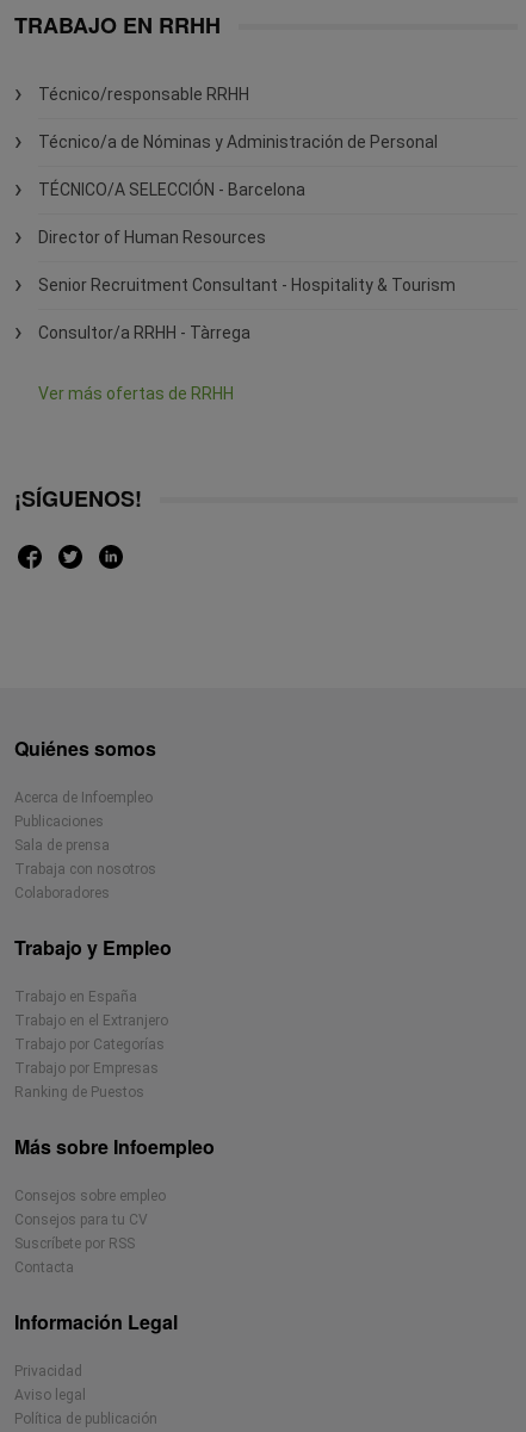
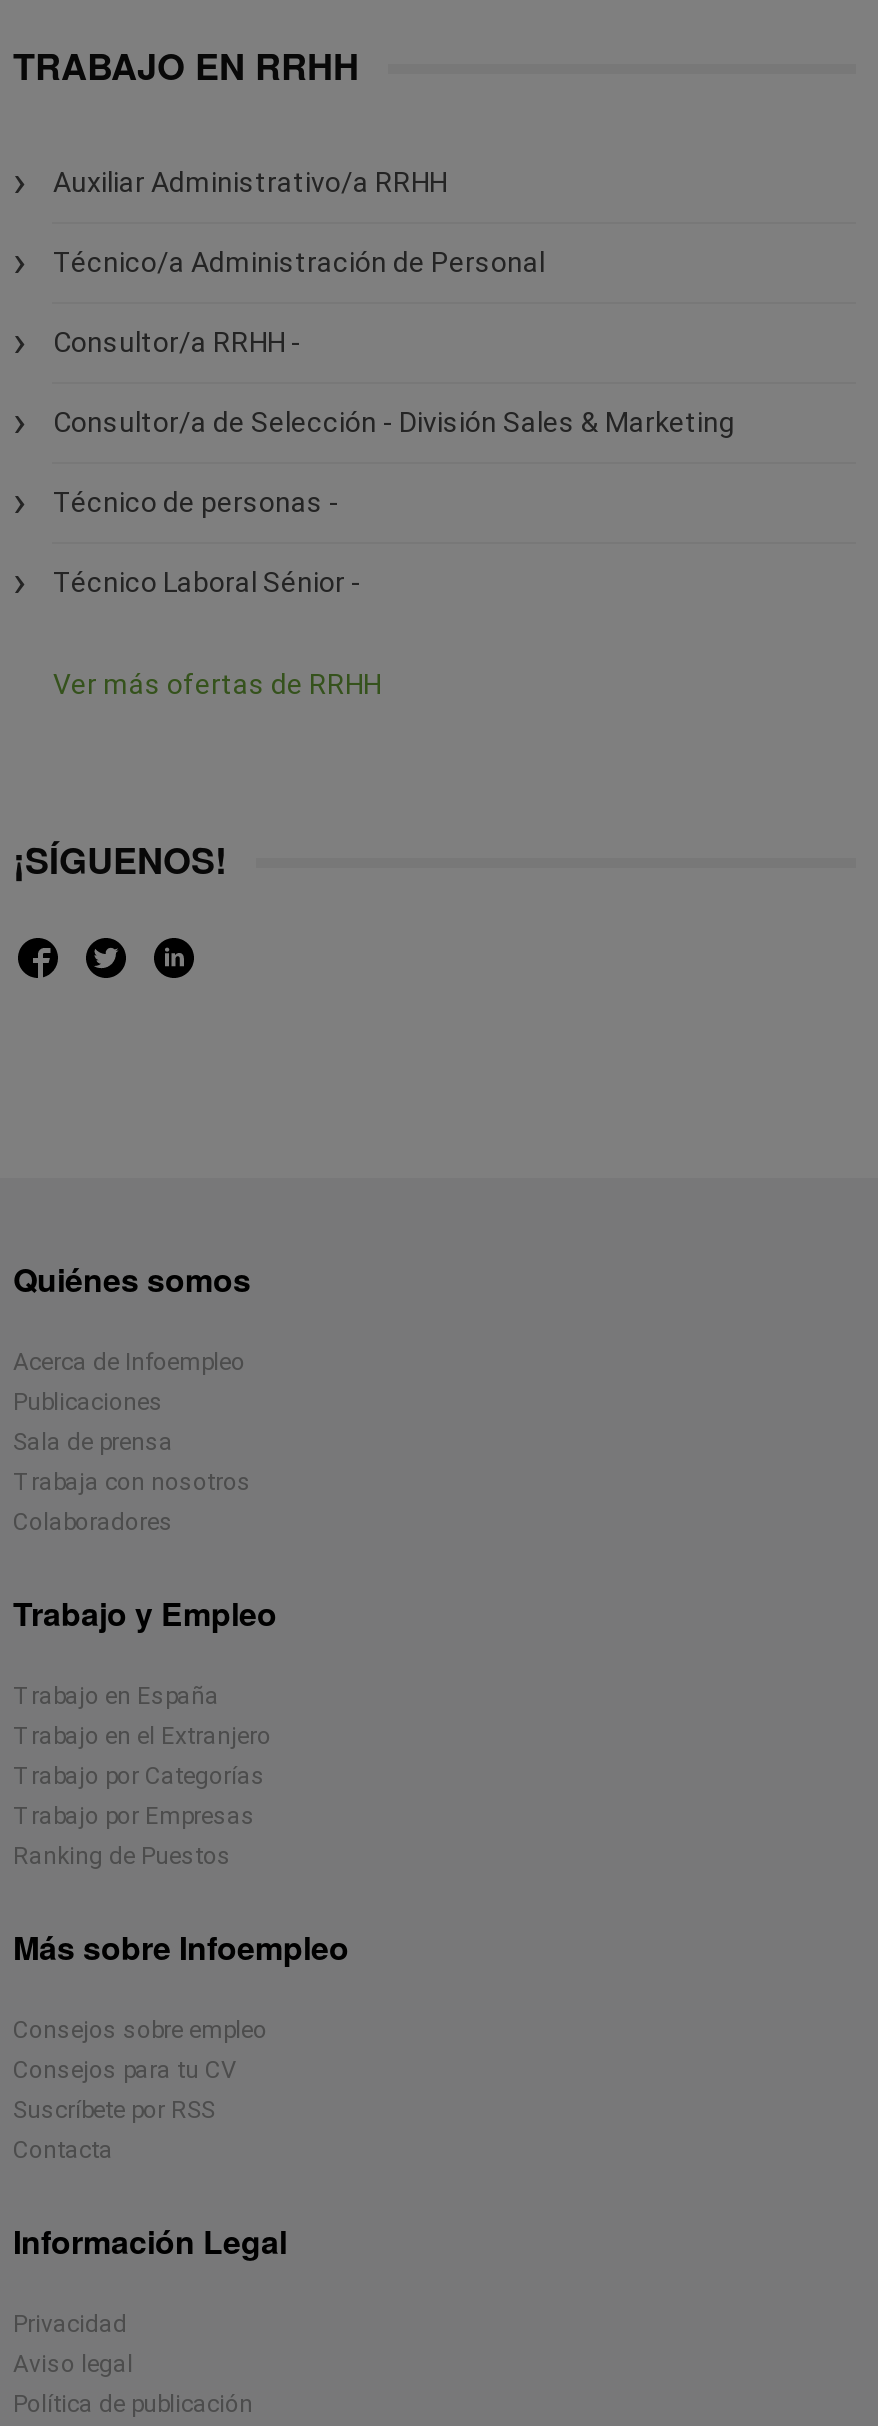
[39,85,250,104] Técnico/responsable RRHH -> [53,166,447,198] Auxiliar Administrativo/a RRHH
[39,132,438,151] Técnico/a de Nóminas y Administración de Personal -> [53,246,545,278] Técnico/a Administración de Personal
[39,180,306,199] TÉCNICO/A SELECCIÓN - Barcelona -> [53,326,301,358] Consultor/a RRHH -
[39,228,266,247] Director of Human Resources -> [53,406,735,438] Consultor/a de Selección - División Sales & Marketing
[39,275,456,295] Senior Recruitment Consultant - Hospitality & Tourism -> [53,486,339,518] Técnico de personas -
[39,323,251,342] Consultor/a RRHH - Tàrrega -> [53,566,361,598] Técnico Laboral Sénior -

